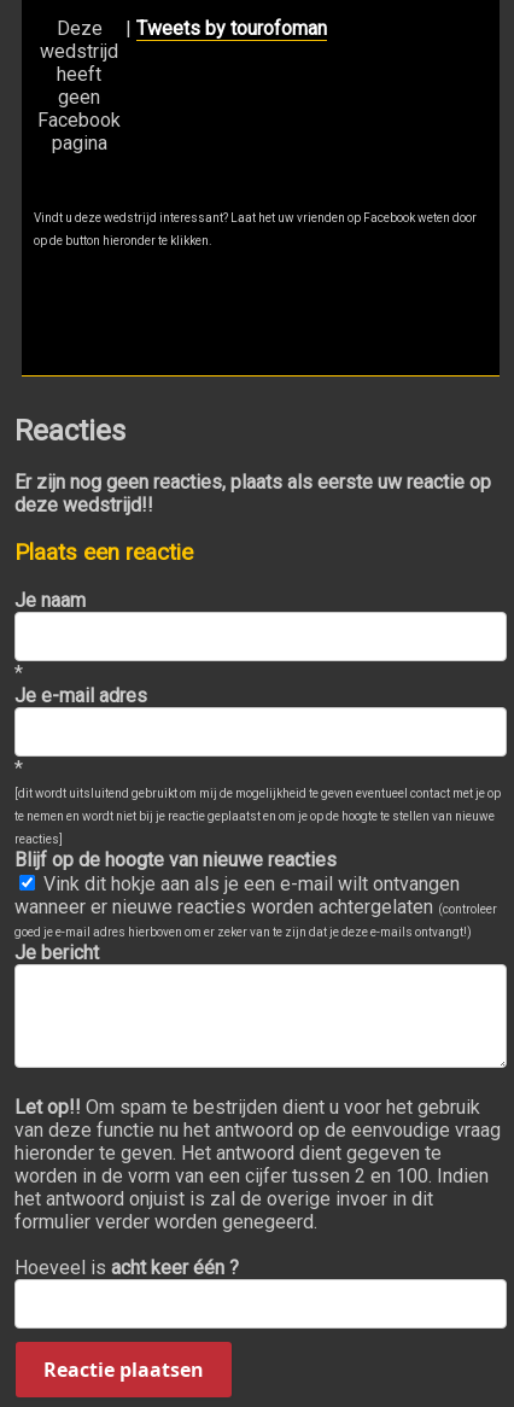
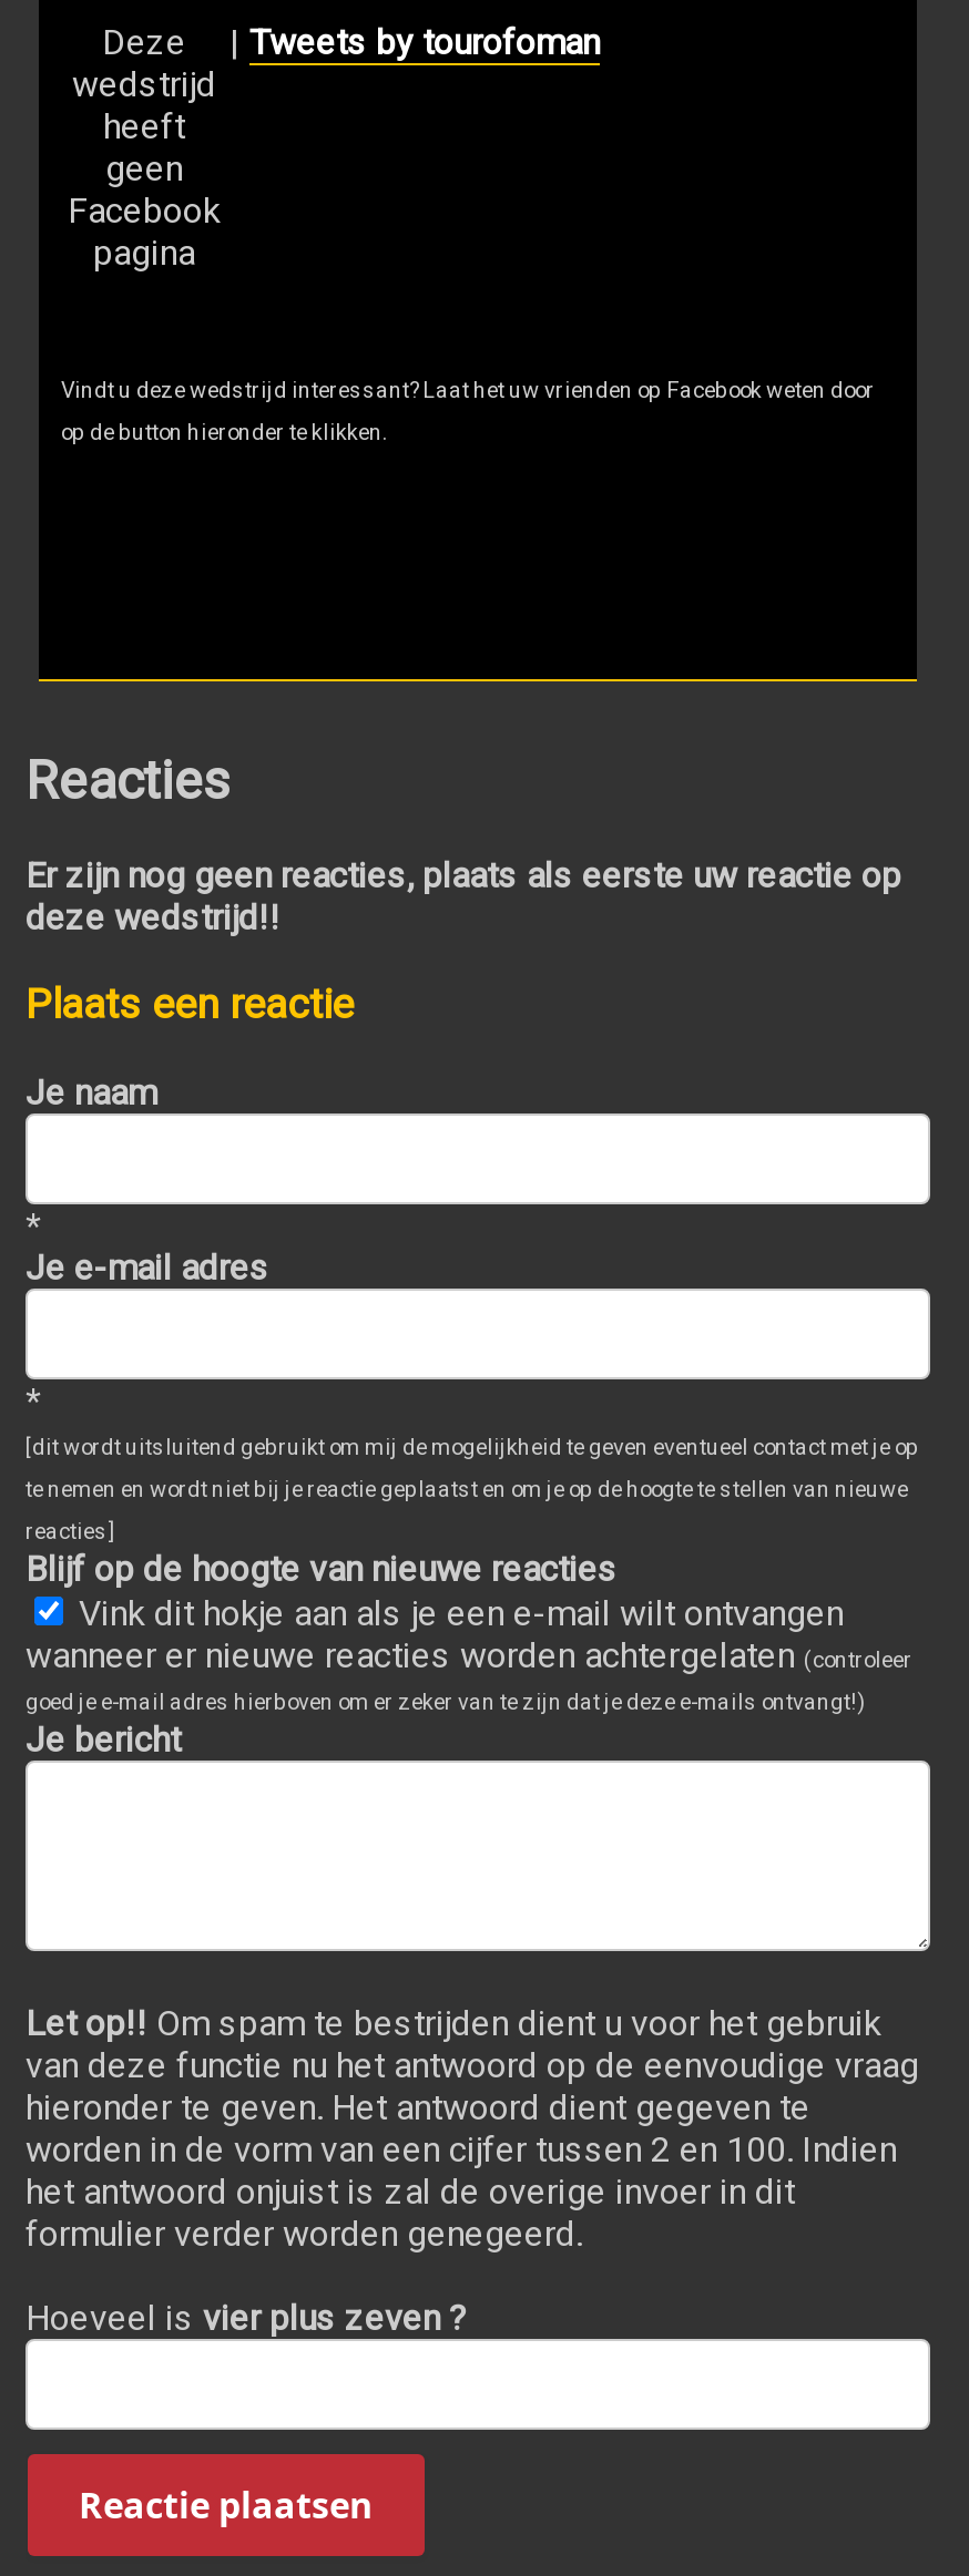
[14,1256,239,1279] Hoeveel is acht keer één ? -> [25,2296,467,2338] Hoeveel is vier plus zeven ?

